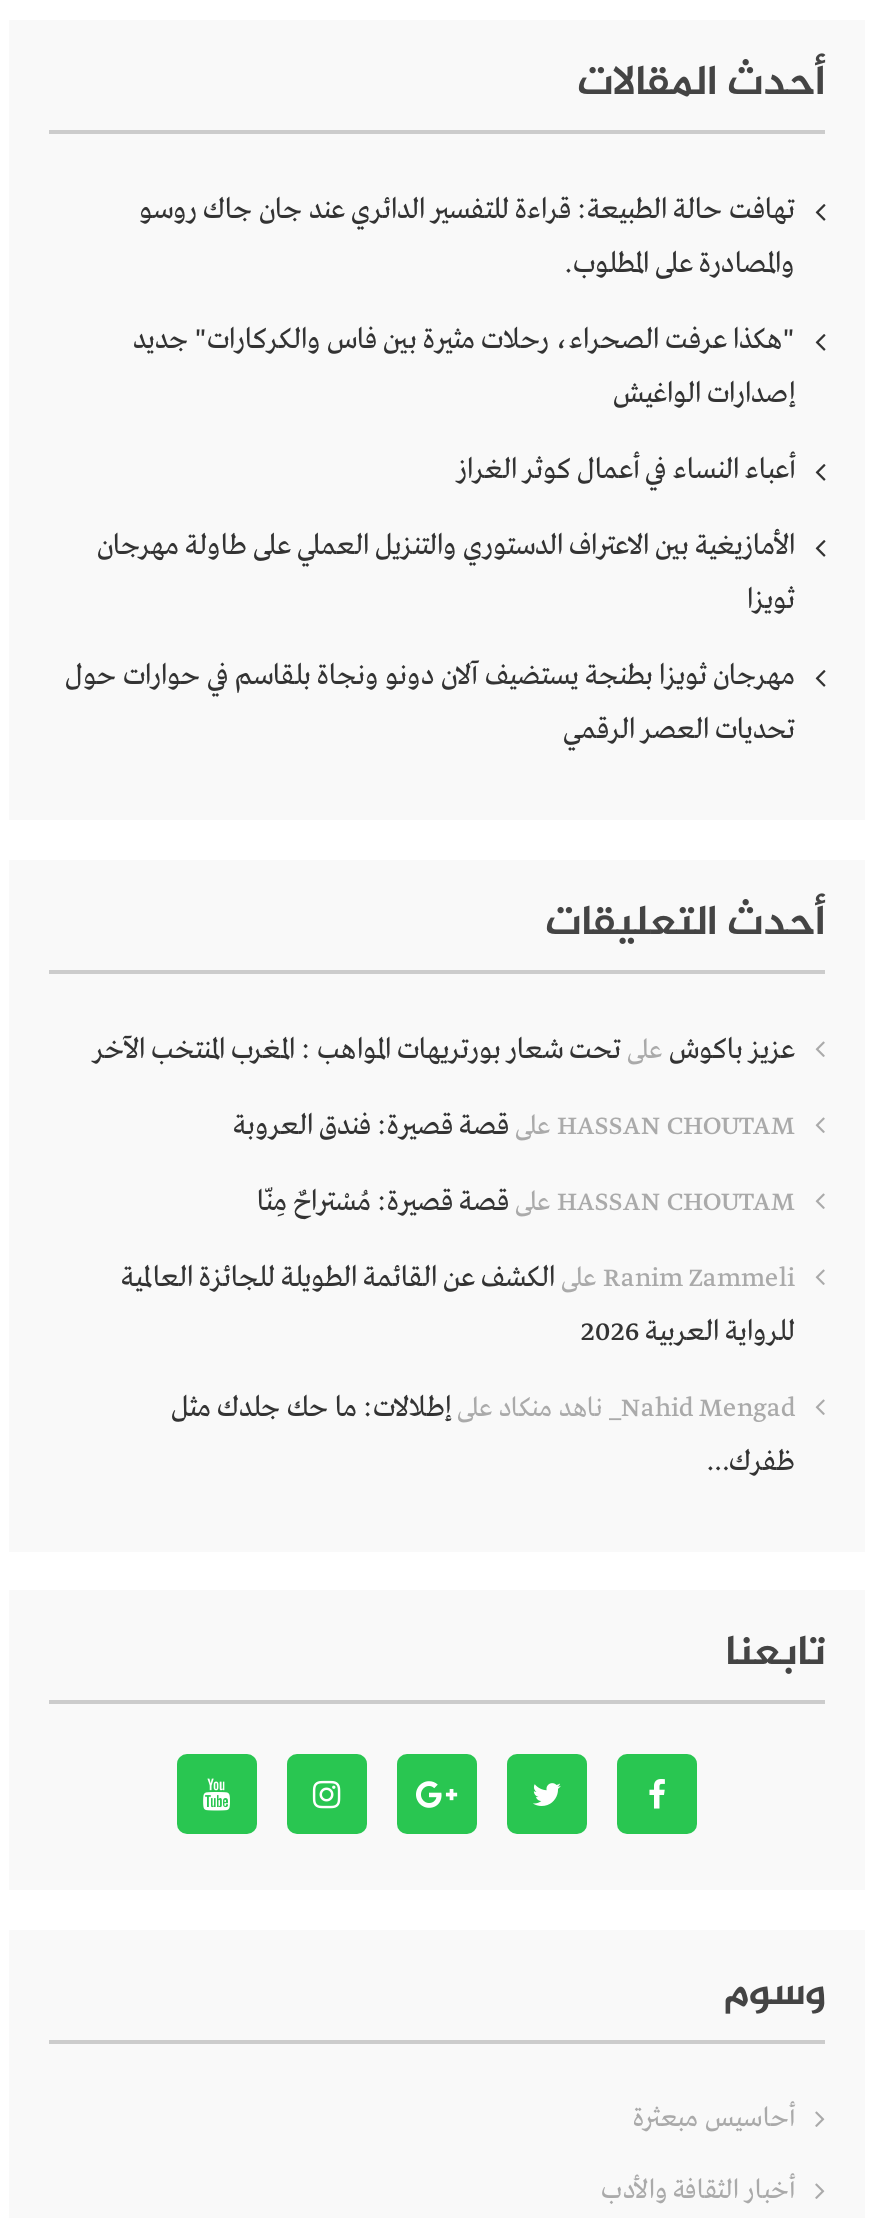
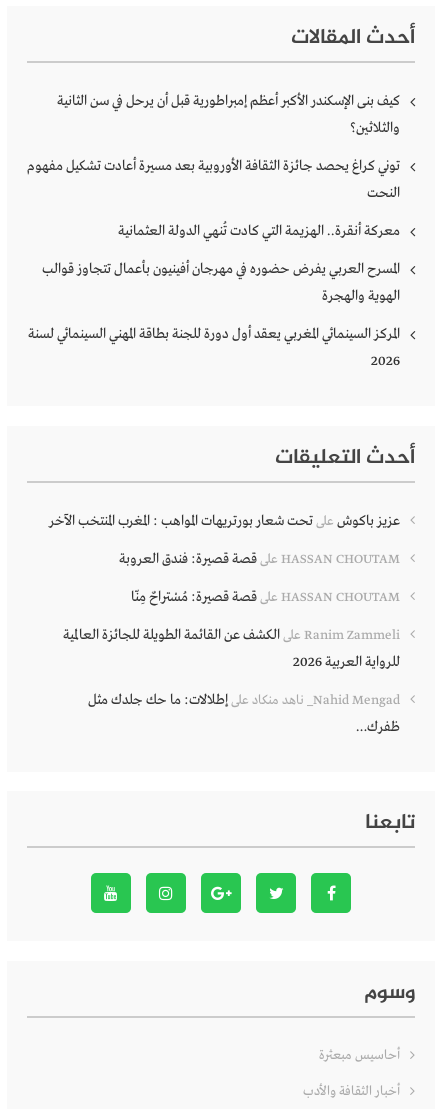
[139,192,795,228] تهافت حالة الطبيعة: قراءة للتفسير الدائري عند جان جاك روسو -> [57,92,400,110] كيف بنى الإسكندر الأكبر أعظم إمبراطورية قبل أن يرحل في سن الثانية
[565,246,795,282] والمصادرة على المطلوب. -> [350,119,400,137] والثلاثين؟
[133,322,795,358] "هكذا عرفت الصحراء، رحلات مثيرة بين فاس والكركارات" جديد -> [27,157,400,175] توني كراغ يحصد جائزة الثقافة الأوروبية بعد مسيرة أعادت تشكيل مفهوم
[613,376,795,412] إصدارات الواغيش -> [367,184,400,202] النحت
[457,452,795,488] أعباء النساء في أعمال كوثر الغراز -> [118,222,400,240] معركة أنقرة.. الهزيمة التي كادت تُنهي الدولة العثمانية
[97,528,795,564] الأمازيغية بين الاعتراف الدستوري والتنزيل العملي على طاولة مهرجان -> [42,260,400,278] المسرح العربي يفرض حضوره في مهرجان أفينيون بأعمال تتجاوز قوالب
[747,582,795,618] ثويزا -> [322,287,400,305] الهوية والهجرة
[65,658,795,694] مهرجان ثويزا بطنجة يستضيف آلان دونو ونجاة بلقاسم في حوارات حول -> [28,325,400,343] المركز السينمائي المغربي يعقد أول دورة للجنة بطاقة المهني السينمائي لسنة
[563,712,795,748] تحديات العصر الرقمي -> [371,352,400,370] 2026

